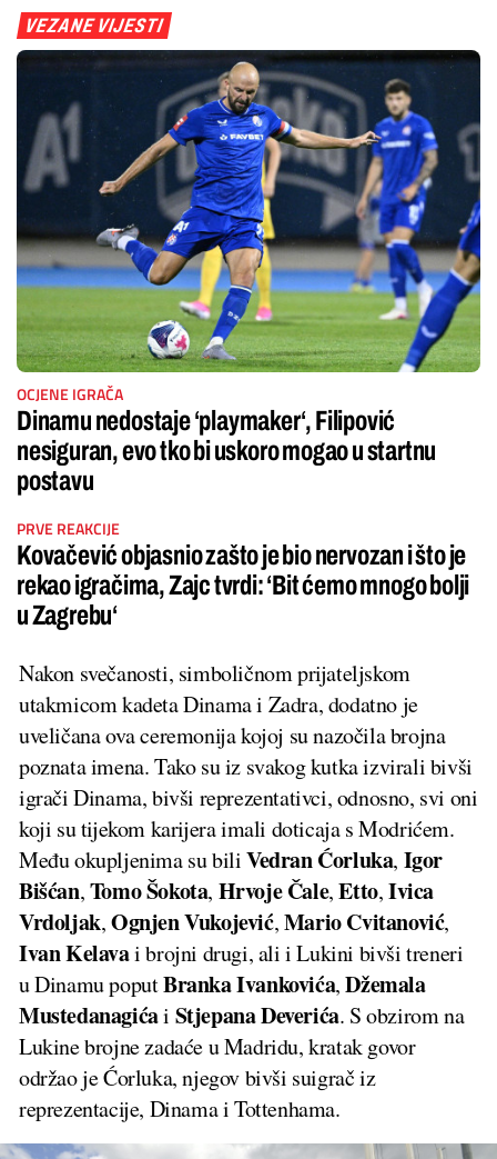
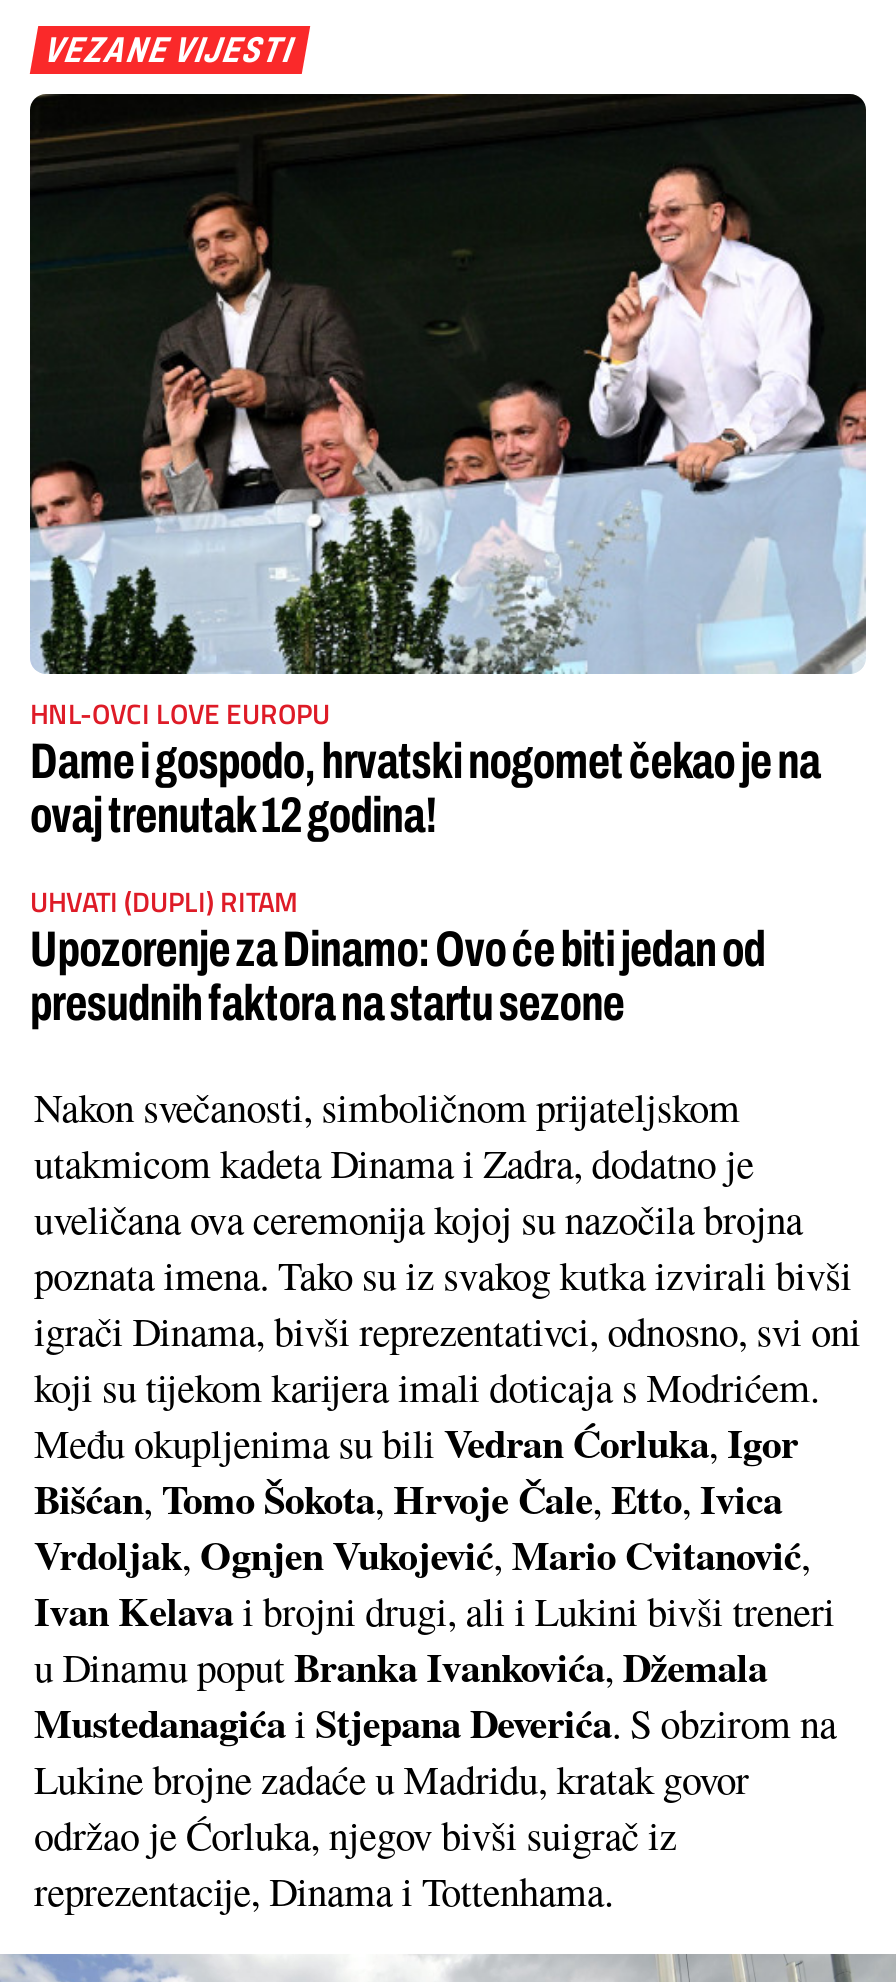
[16,50,481,496] [image] | OCJENE IGRAČA | Dinamu nedostaje ‘playmaker‘, Filipović | nesiguran, evo tko bi uskoro mogao u startnu | postavu -> [28,94,868,843] [image] | HNL-OVCI LOVE EUROPU | Dame i gospodo, hrvatski nogomet čekao je na | ovaj trenutak 12 godina!
[17,517,469,631] PRVE REAKCIJE | Kovačević objasnio zašto je bio nervozan i što je | rekao igračima, Zajc tvrdi: ‘Bit ćemo mnogo bolji | u Zagrebu‘ -> [30,881,765,1031] UHVATI (DUPLI) RITAM | Upozorenje za Dinamo: Ovo će biti jedan od | presudnih faktora na startu sezone

